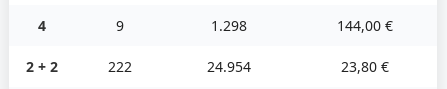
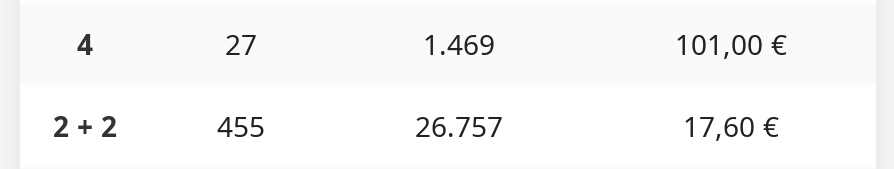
[115,15,123,34] 9 -> [225,24,257,62] 27
[210,15,246,34] 1.298 -> [423,24,495,62] 1.469
[336,15,392,34] 144,00 € -> [675,24,787,62] 101,00 €
[107,56,131,75] 222 -> [217,106,265,144] 455
[206,56,250,75] 24.954 -> [415,106,503,144] 26.757
[340,56,388,75] 23,80 € -> [683,106,779,144] 17,60 €

